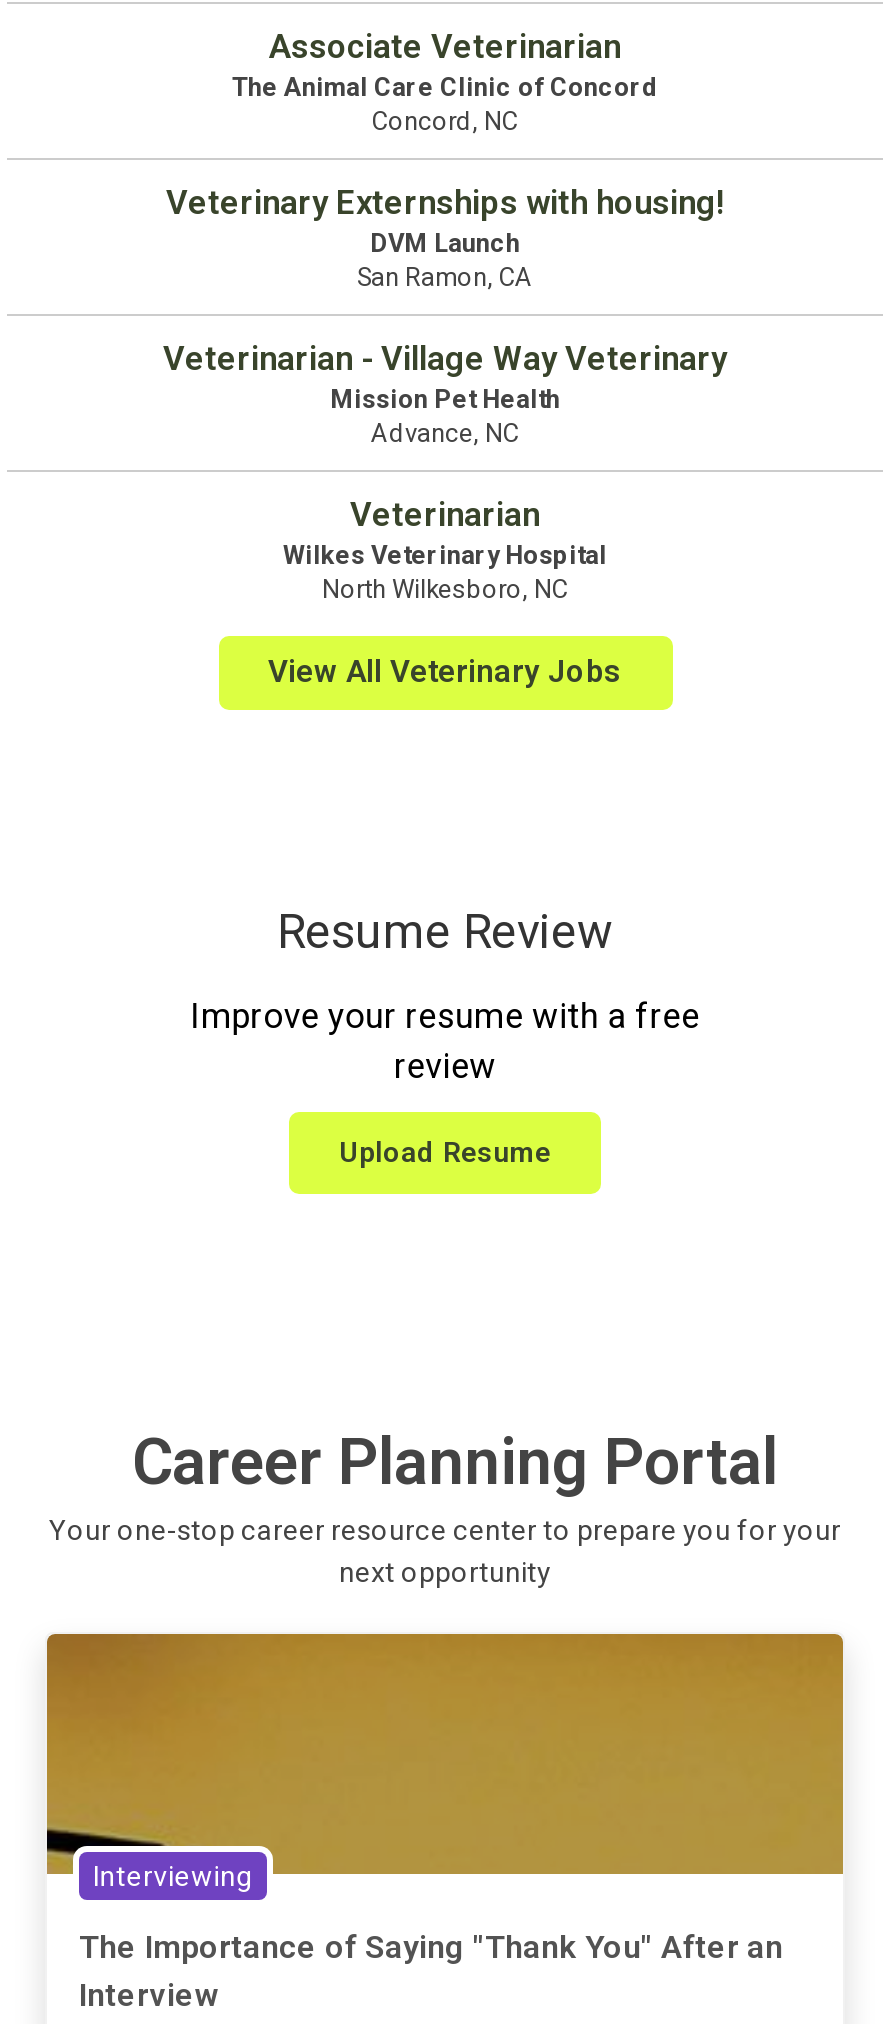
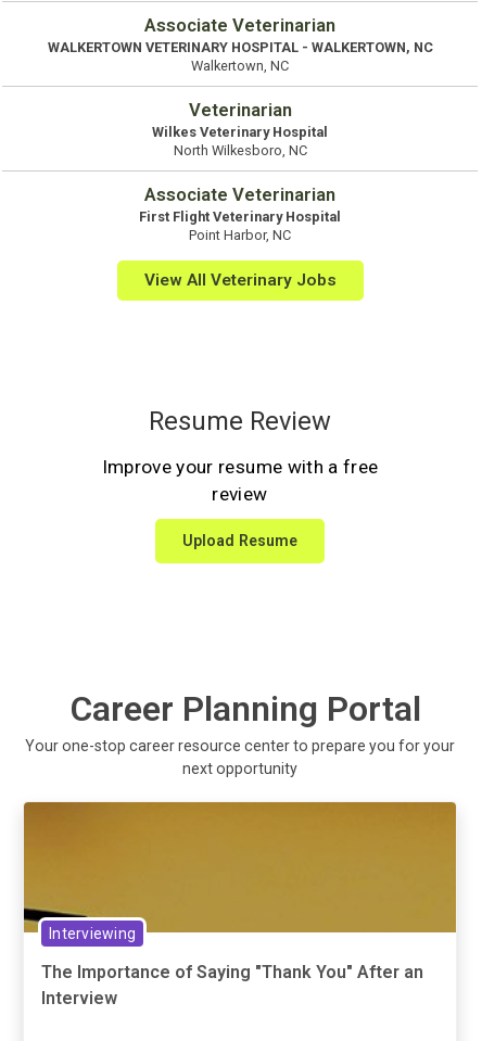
[163,72,727,448] The Animal Care Clinic of Concord | Concord, NC | Veterinary Externships with housing! | DVM Launch | San Ramon, CA | Veterinarian - Village Way Veterinary | Mission Pet Health | Advance, NC -> [47,39,433,74] WALKERTOWN VETERINARY HOSPITAL - WALKERTOWN, NC | Walkertown, NC
moved [283,496,607,604] -> [152,100,328,158]: Veterinarian | Wilkes Veterinary Hospital | North Wilkesboro, NC
none -> [139,185,341,243] Associate Veterinarian | First Flight Veterinary Hospital | Point Harbor, NC

